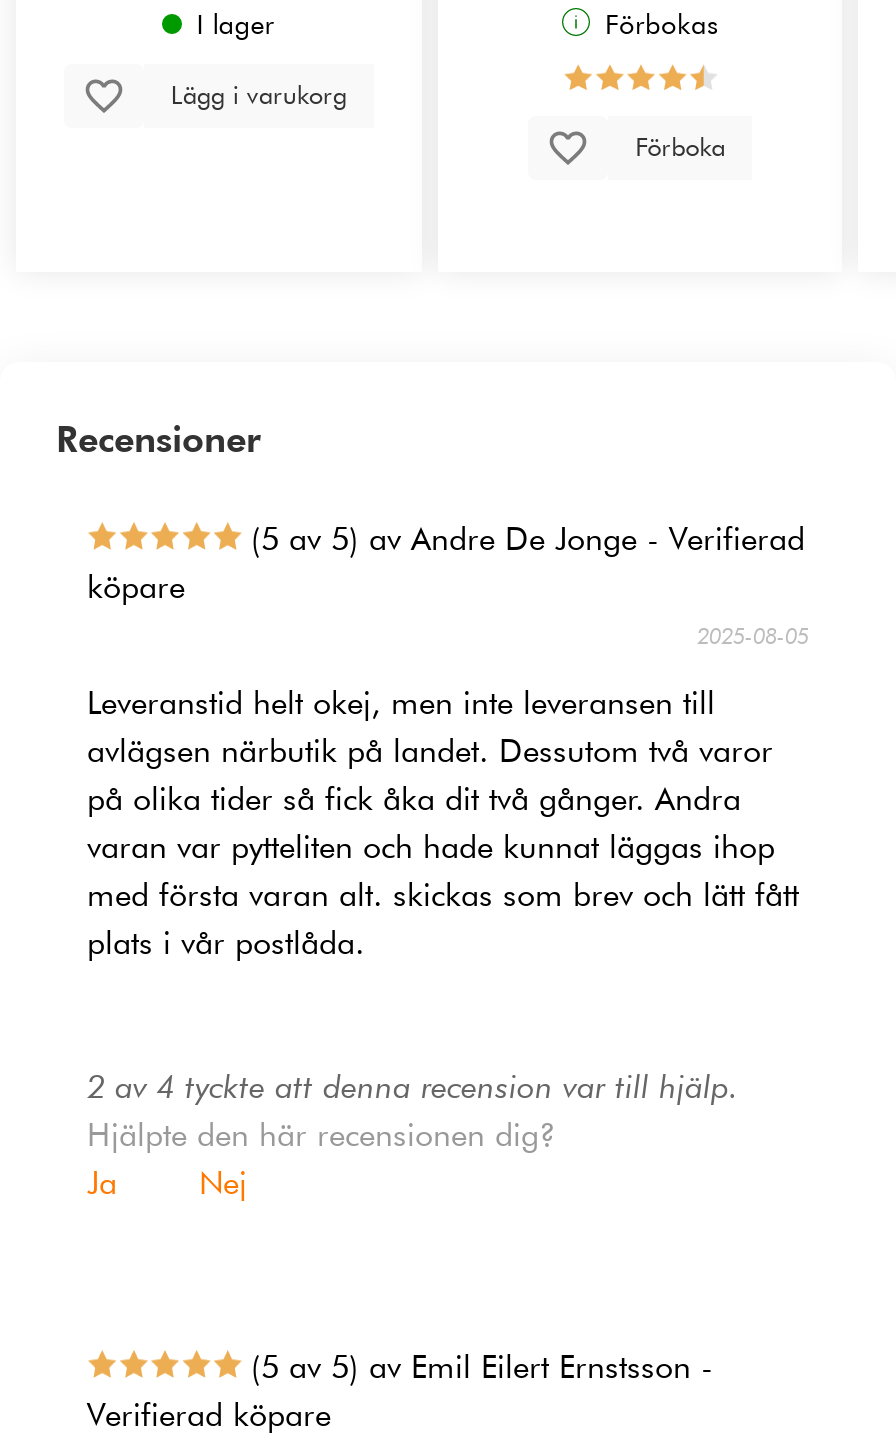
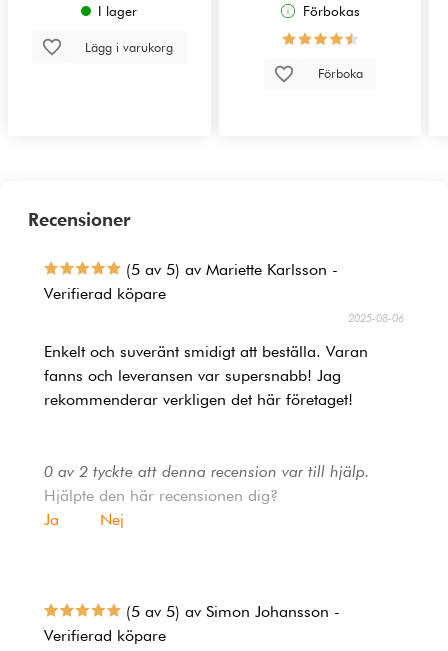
[87,521,809,651] (5 av 5) av Andre De Jonge - Verifierad | köpare | 2025-08-05 -> [43,260,404,325] (5 av 5) av Mariette Karlsson - | Verifierad köpare | 2025-08-06
[87,685,799,963] Leveranstid helt okej, men inte leveransen till | avlägsen närbutik på landet. Dessutom två varor | på olika tider så fick åka dit två gånger. Andra | varan var pytteliten och hade kunnat läggas ihop | med första varan alt. skickas som brev och lätt fått | plats i vår postlåda. -> [43,342,367,409] Enkelt och suveränt smidigt att beställa. Varan | fanns och leveransen var supersnabb! Jag | rekommenderar verkligen det här företaget!
[87,1069,739,1107] 2 av 4 tyckte att denna recension var till hjälp. -> [43,462,369,481] 0 av 2 tyckte att denna recension var till hjälp.
[241,1349,713,1387] (5 av 5) av Emil Eilert Ernstsson - -> [120,602,339,621] (5 av 5) av Simon Johansson -

